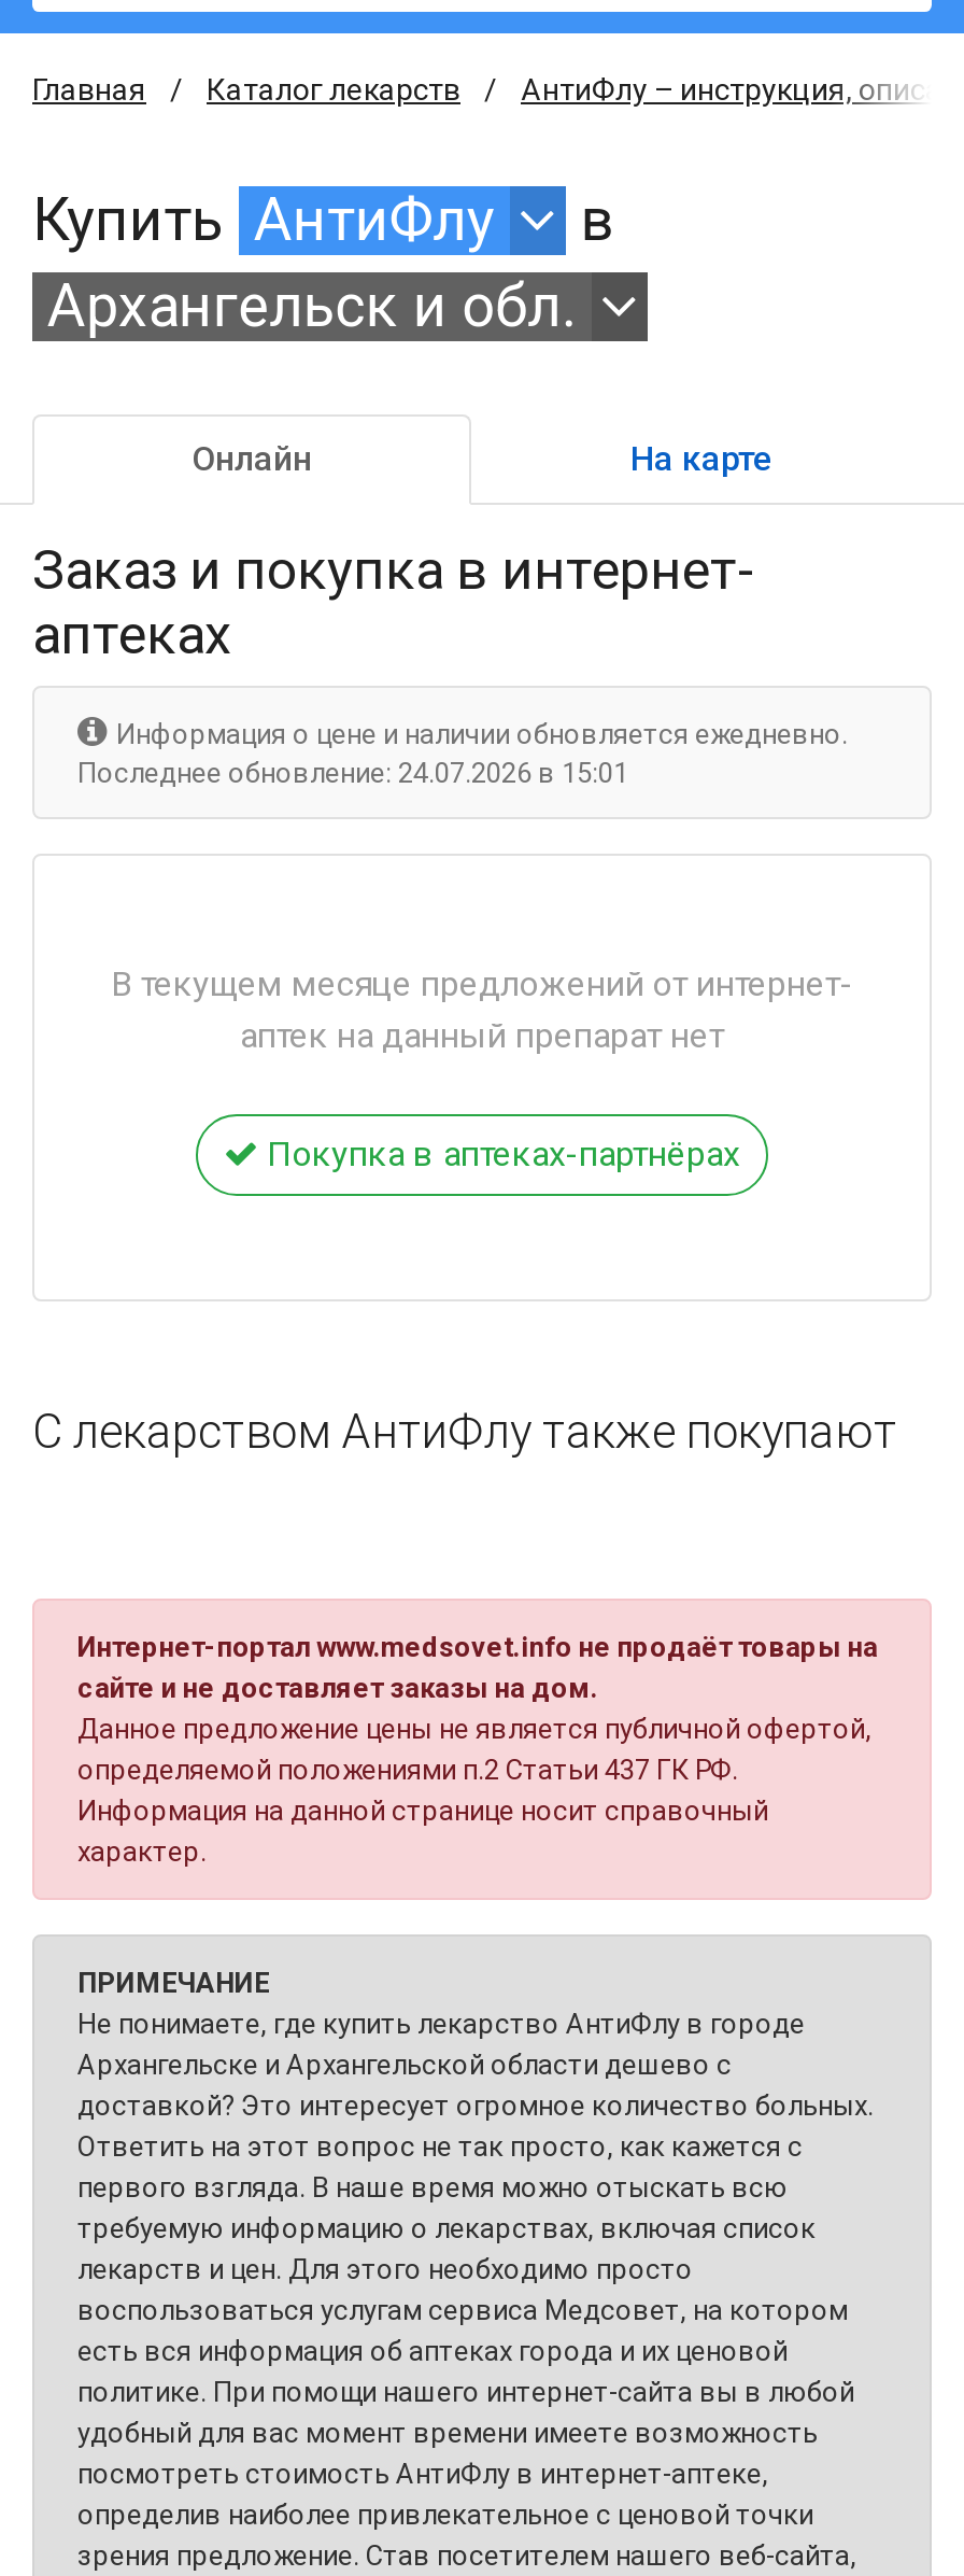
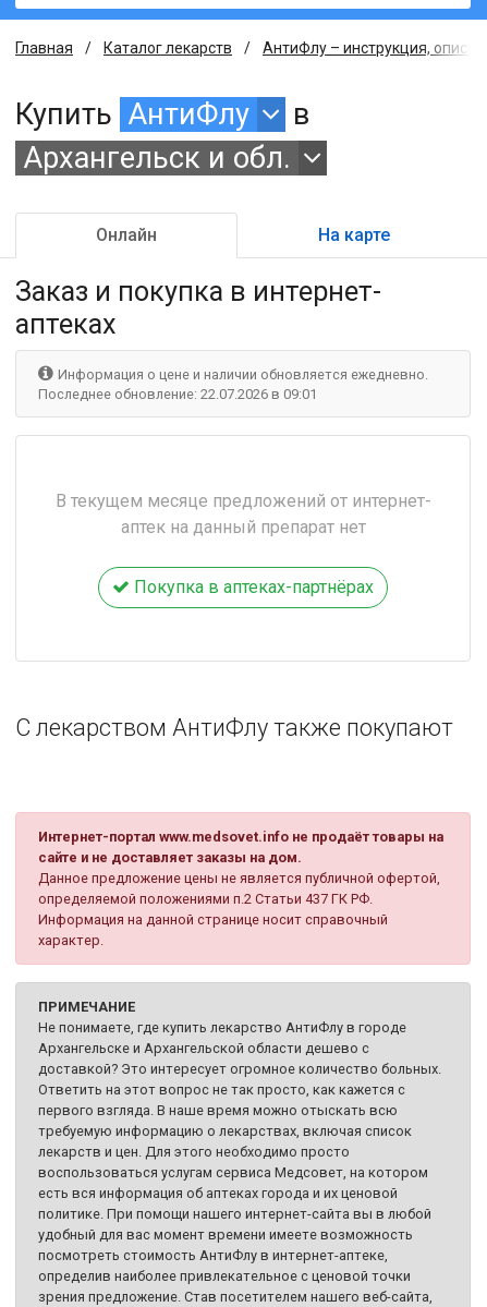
[77,756,628,789] Последнее обновление: 24.07.2026 в 15:01 -> [38,386,317,402] Последнее обновление: 22.07.2026 в 09:01

